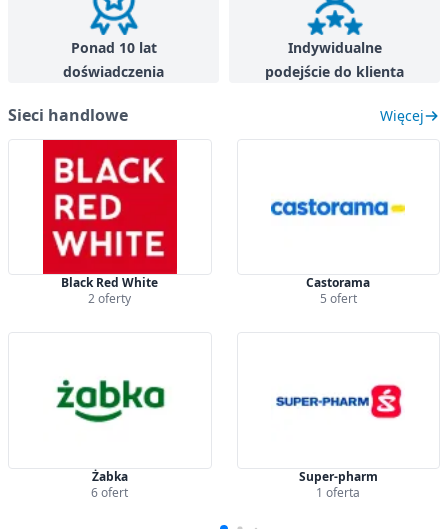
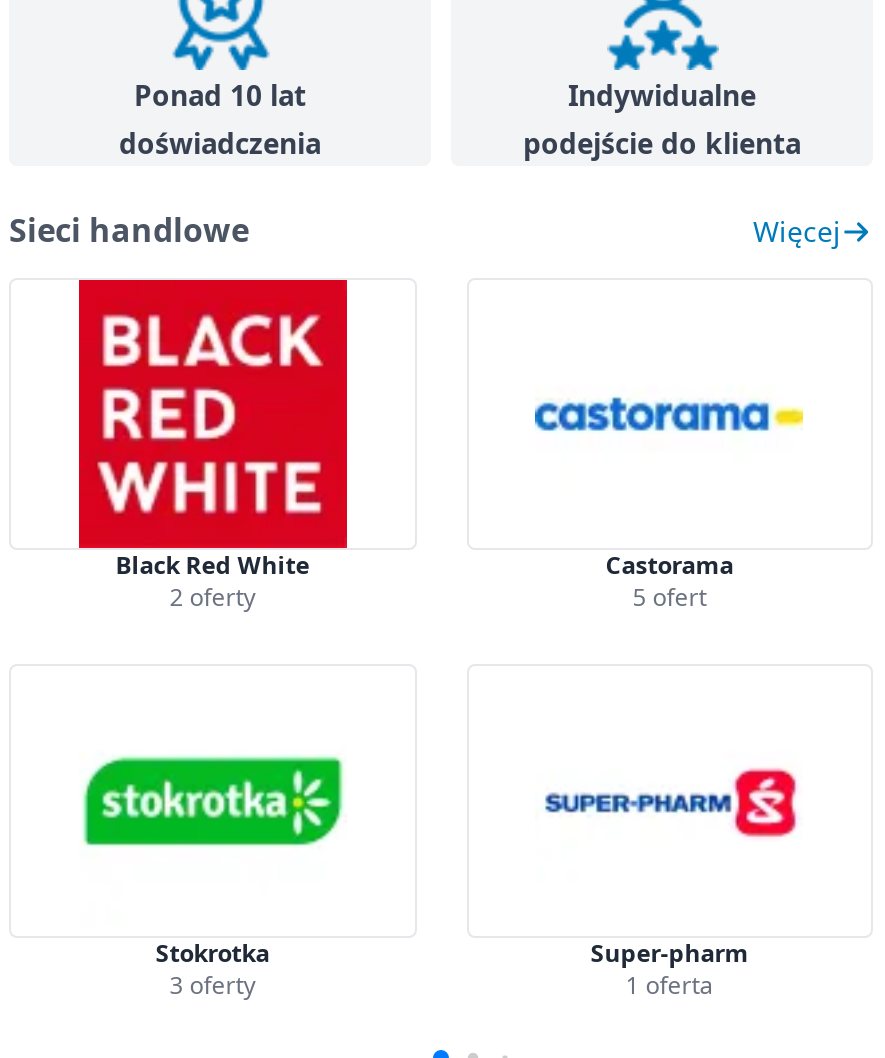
[45,379,175,423] [image] -> [81,756,345,848] [image]
[91,468,128,501] Żabka | 6 ofert -> [155,935,269,1001] Stokrotka | 3 oferty

